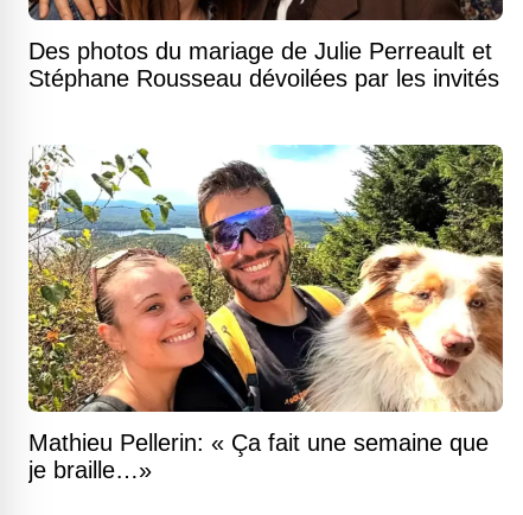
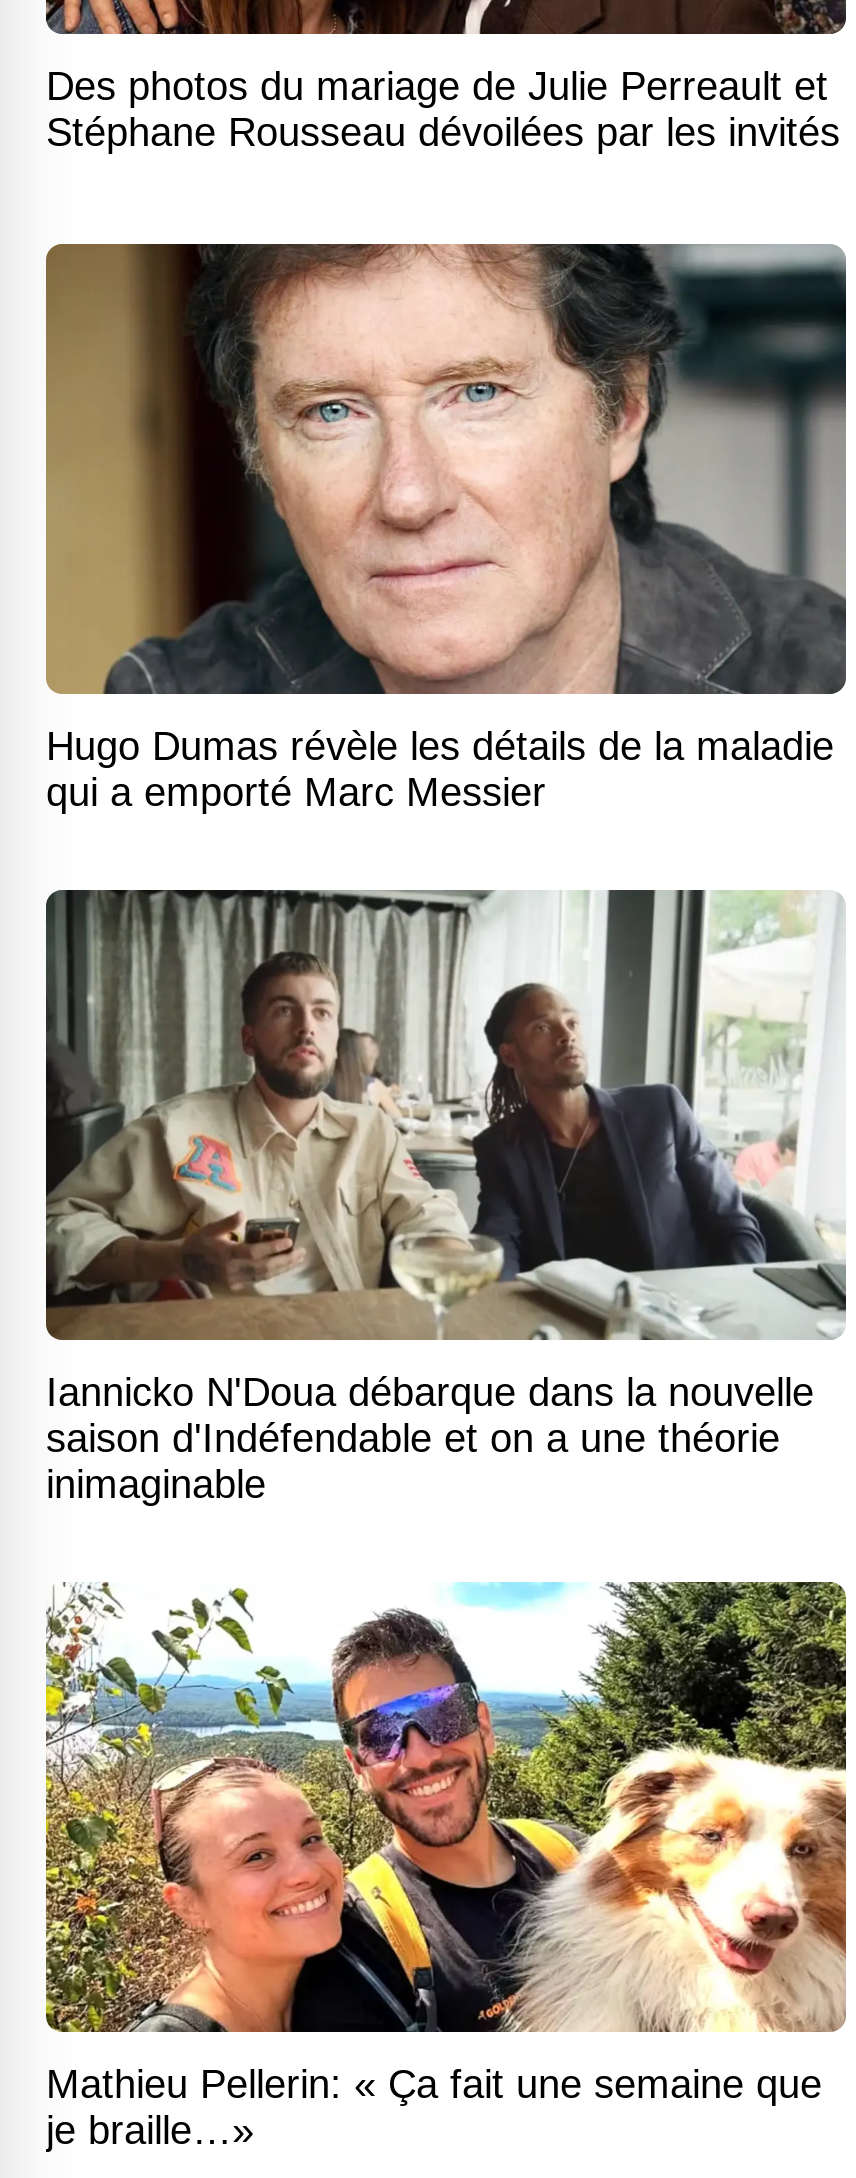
none -> [46,242,846,815] [image] | Hugo Dumas révèle les détails de la maladie | qui a emporté Marc Messier
none -> [46,888,846,1507] [image] | Iannicko N'Doua débarque dans la nouvelle | saison d'Indéfendable et on a une théorie | inimaginable

